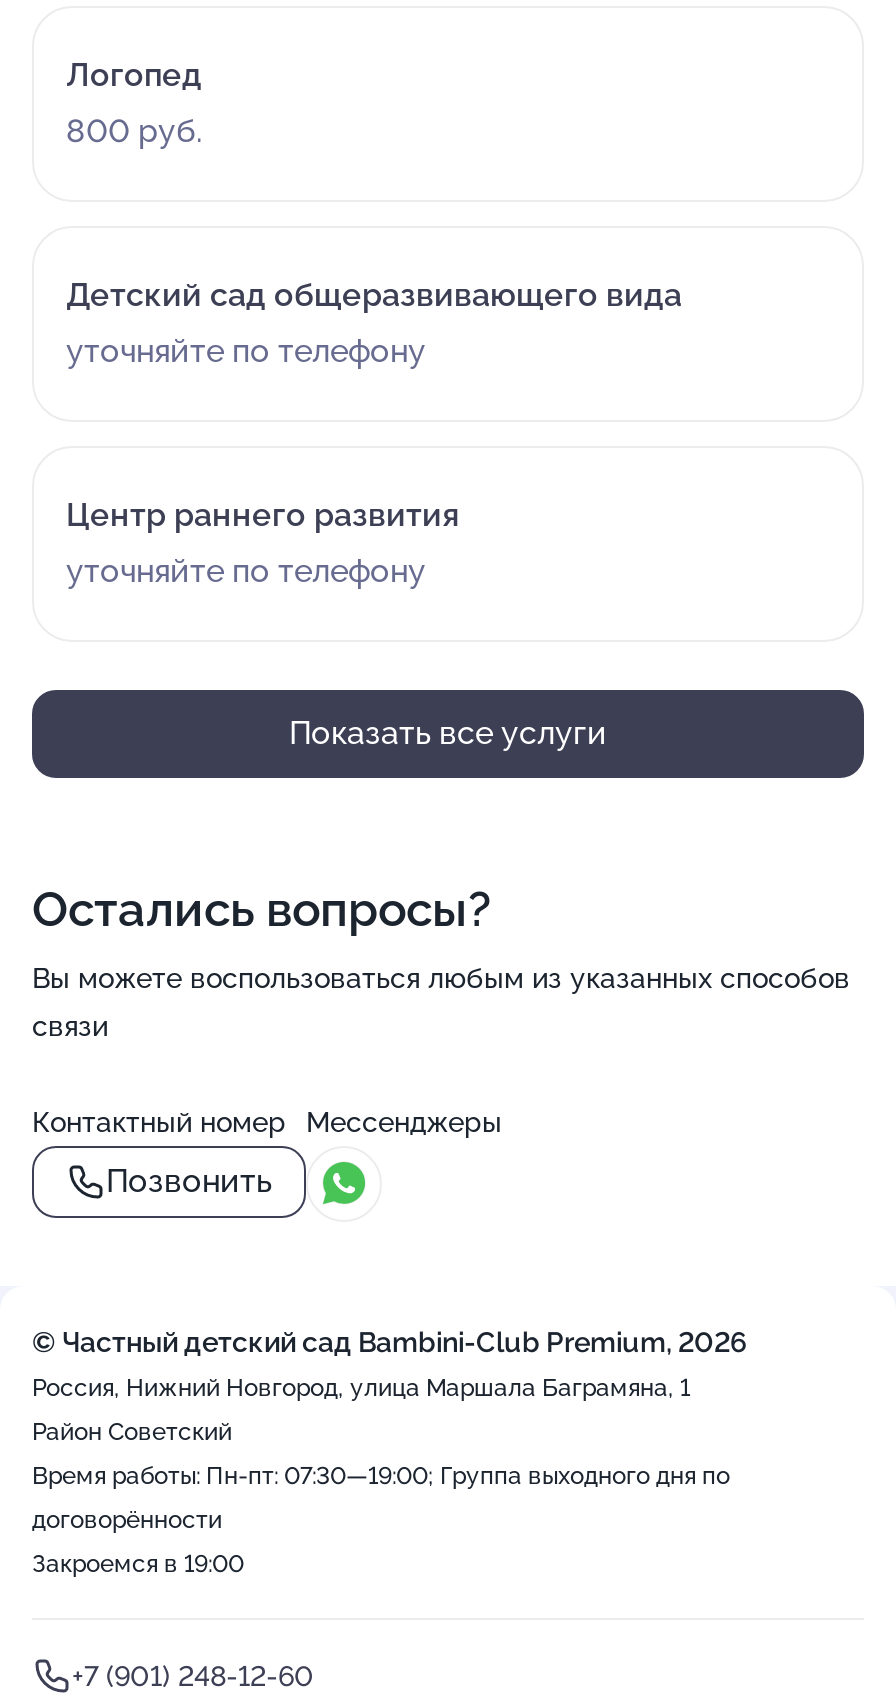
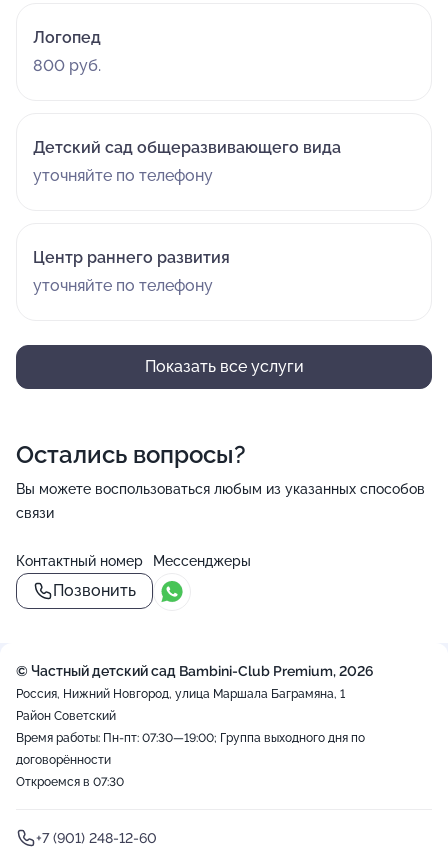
[32,1550,244,1578] Закроемся в 19:00 -> [16,775,124,789] Откроемся в 07:30

